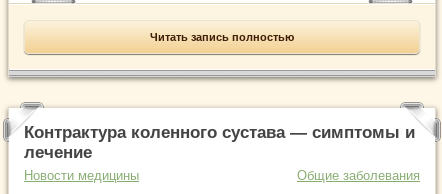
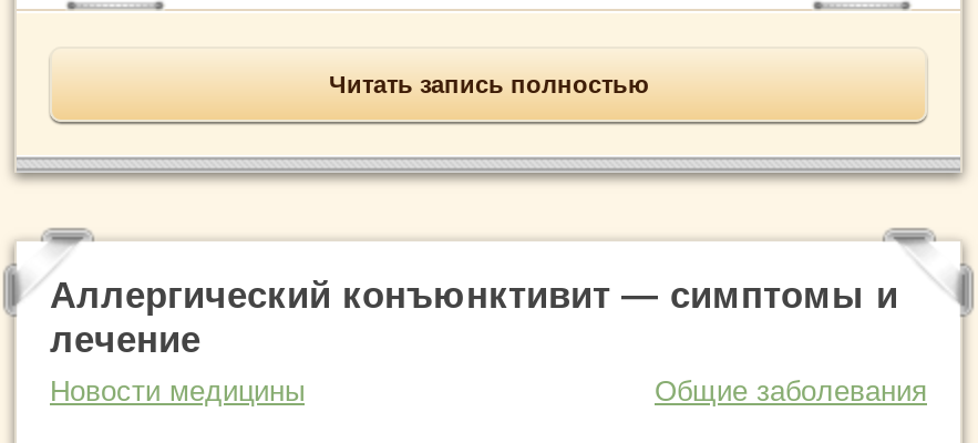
[24,123,415,142] Контрактура коленного сустава — симптомы и -> [50,273,898,315] Аллергический конъюнктивит — симптомы и

